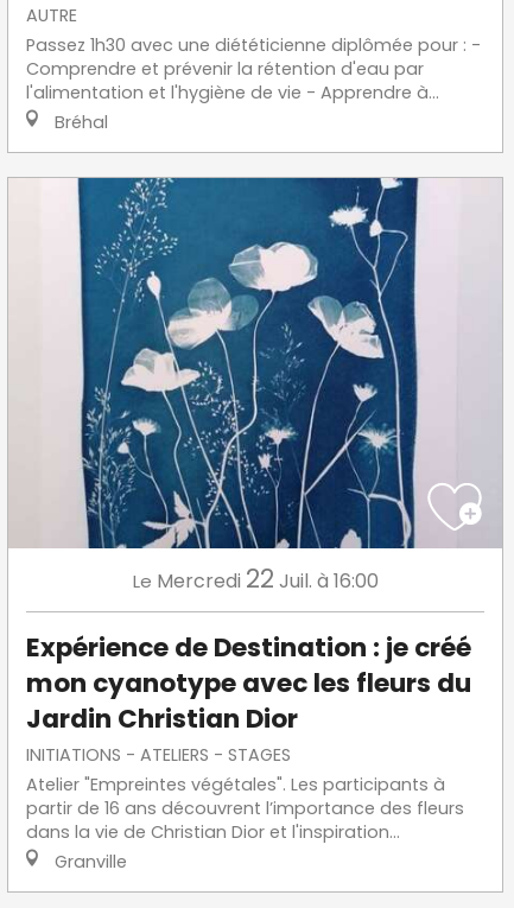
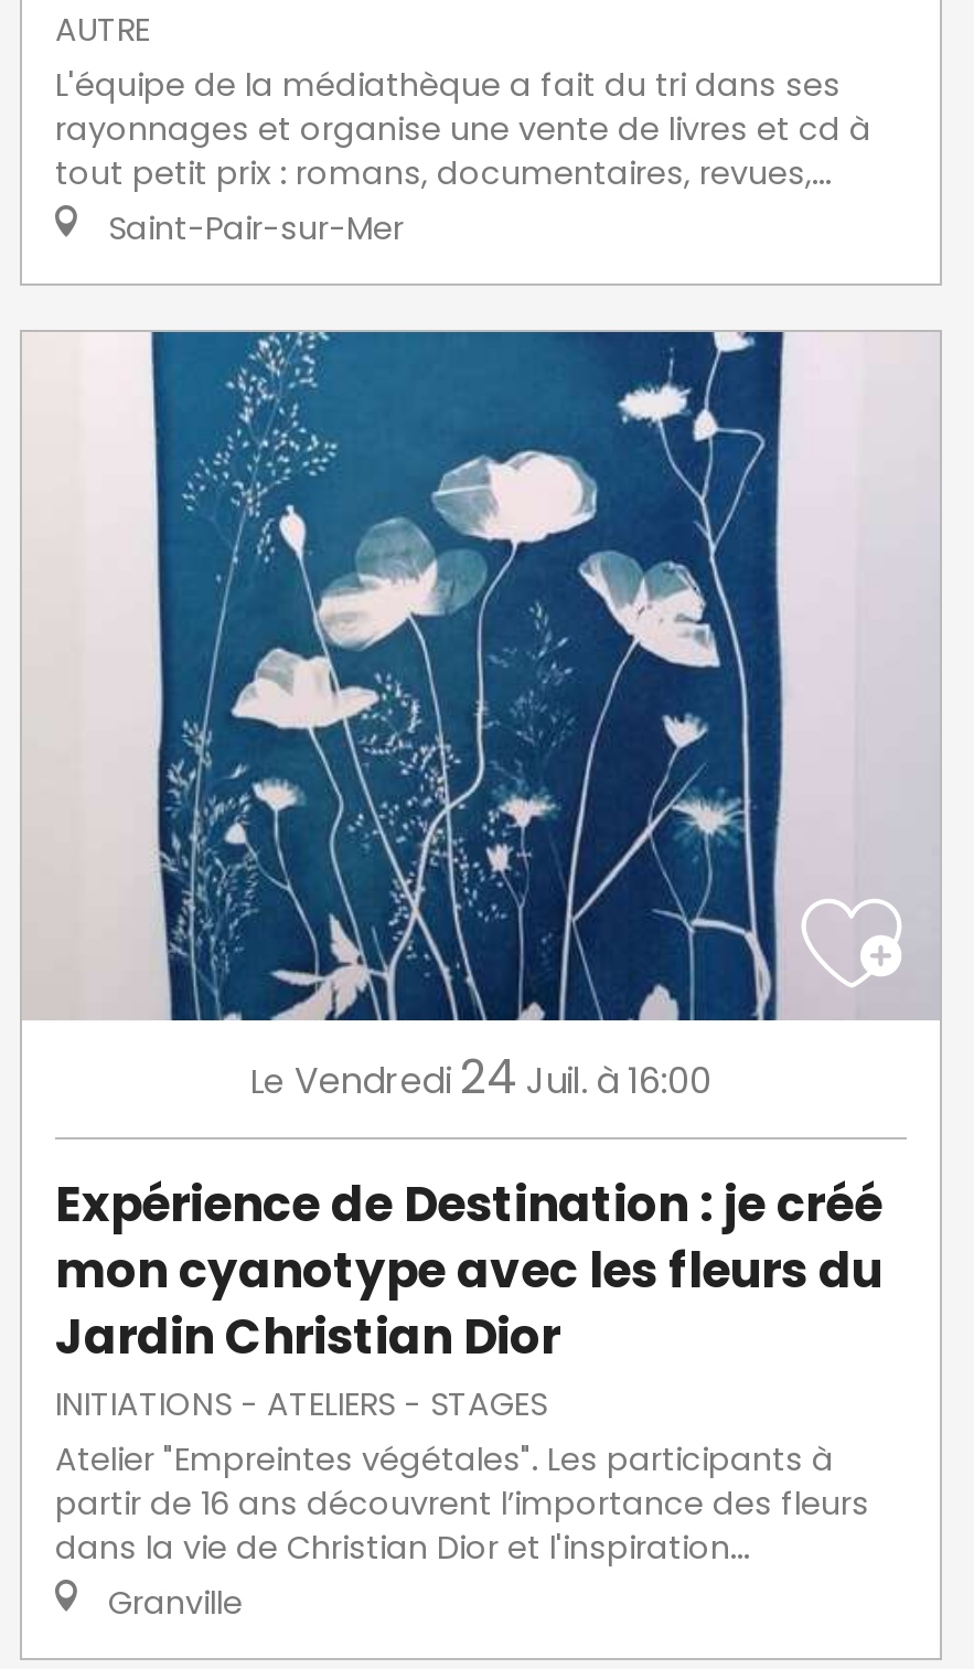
[26,34,481,135] Passez 1h30 avec une diététicienne diplômée pour : - | Comprendre et prévenir la rétention d'eau par | l'alimentation et l'hygiène de vie - Apprendre à... | Bréhal -> [55,63,871,250] L'équipe de la médiathèque a fait du tri dans ses | rayonnages et organise une vente de livres et cd à | tout petit prix : romans, documentaires, revues,... | Saint-Pair-sur-Mer
[132,562,378,596] Le Mercredi 22 Juil. à 16:00 -> [250,1044,711,1108] Le Vendredi 24 Juil. à 16:00

